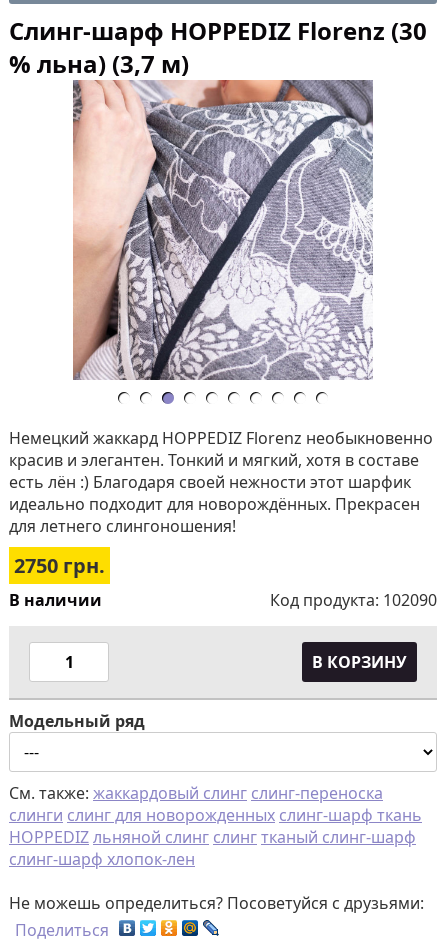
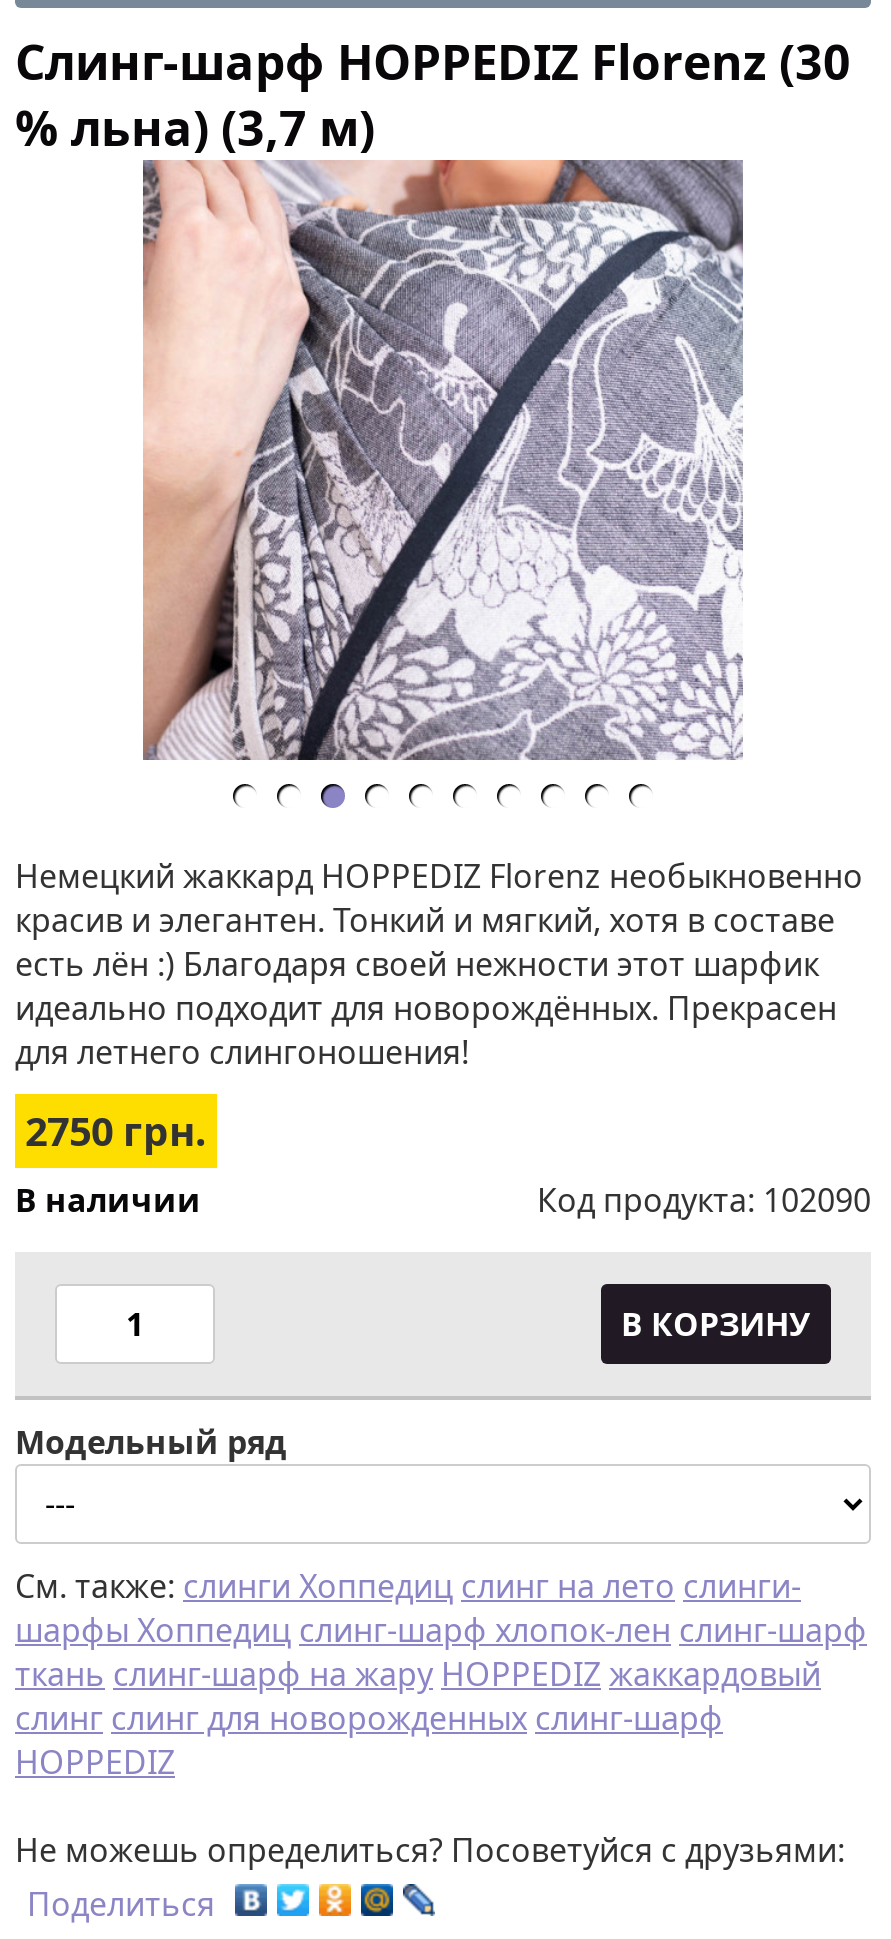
[9,782,422,870] См. также: жаккардовый слинг слинг-переноска | слинги слинг для новорожденных слинг-шарф ткань | HOPPEDIZ льняной слинг слинг тканый слинг-шарф | слинг-шарф хлопок-лен -> [15,1564,867,1784] См. также: слинги Хоппедиц слинг на лето слинги- | шарфы Хоппедиц слинг-шарф хлопок-лен слинг-шарф | ткань слинг-шарф на жару HOPPEDIZ жаккардовый | слинг слинг для новорожденных слинг-шарф | HOPPEDIZ

